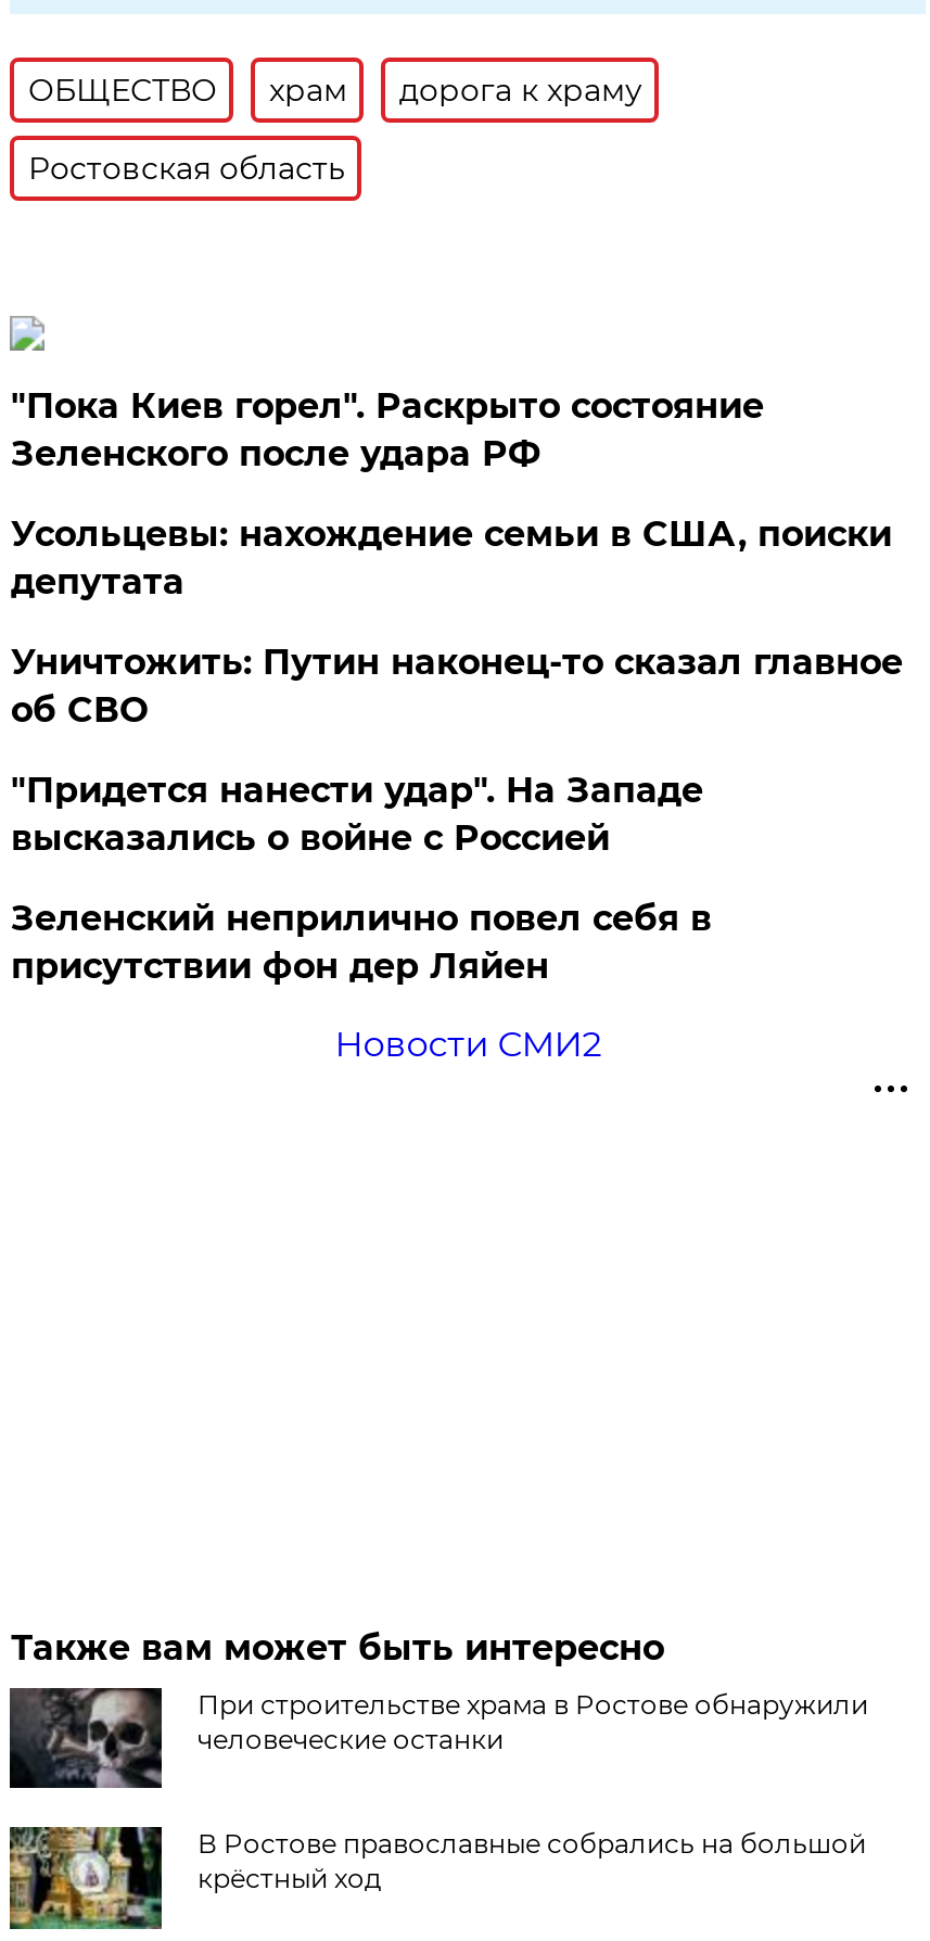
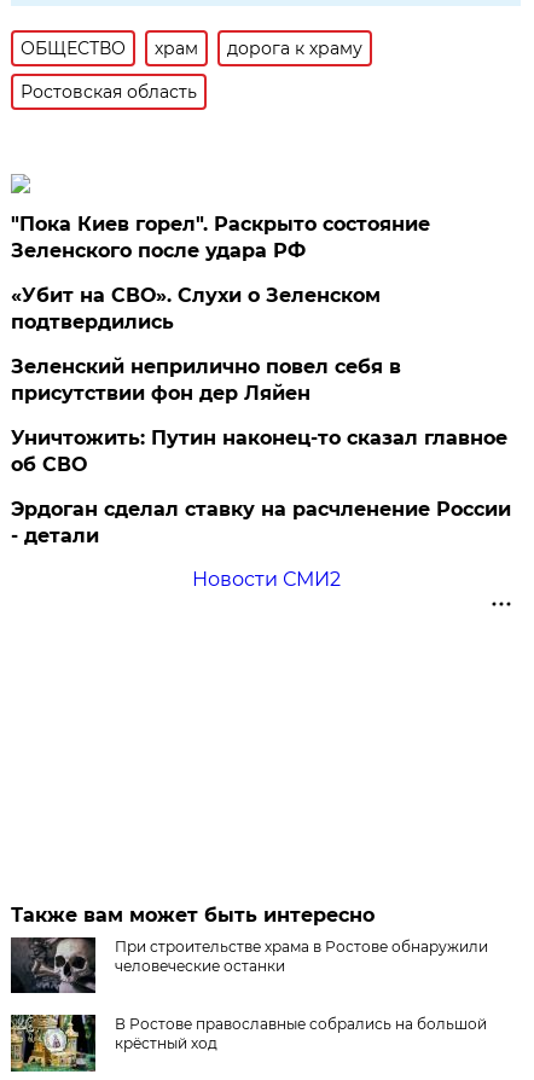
[11,513,892,859] Усольцевы: нахождение семьи в США, поиски | депутата | "Придется нанести удар". На Западе | высказались о войне с Россией -> [11,284,381,333] «Убит на СВО». Слухи о Зеленском | подтвердились
moved [11,642,903,731] -> [11,426,508,476]: Уничтожить: Путин наконец-то сказал главное | об СВО
moved [11,898,712,987] -> [11,355,402,405]: Зеленский неприлично повел cебя в | присутствии фон дер Ляйен
none -> [11,498,512,547] Эрдоган сделал ставку на расчленение России | - детали

